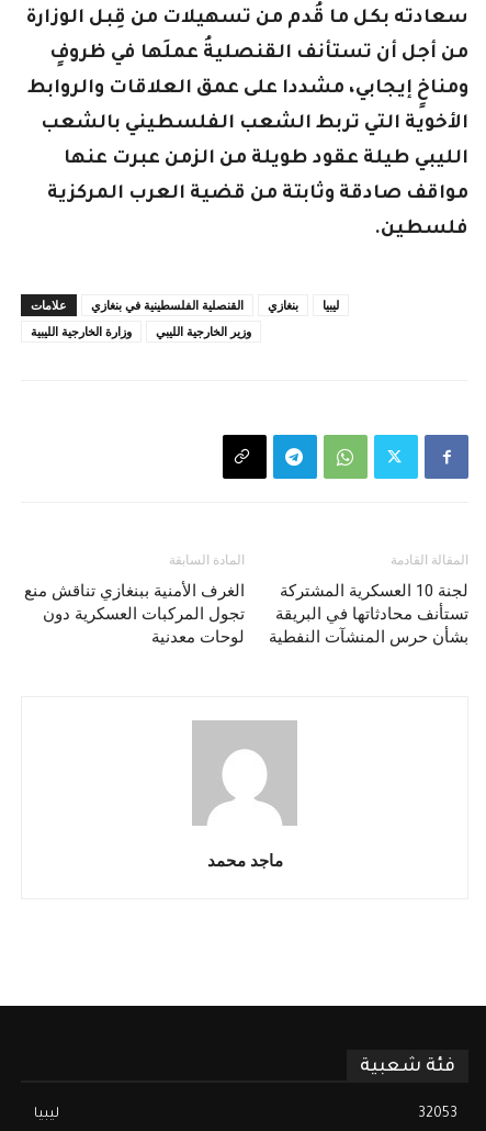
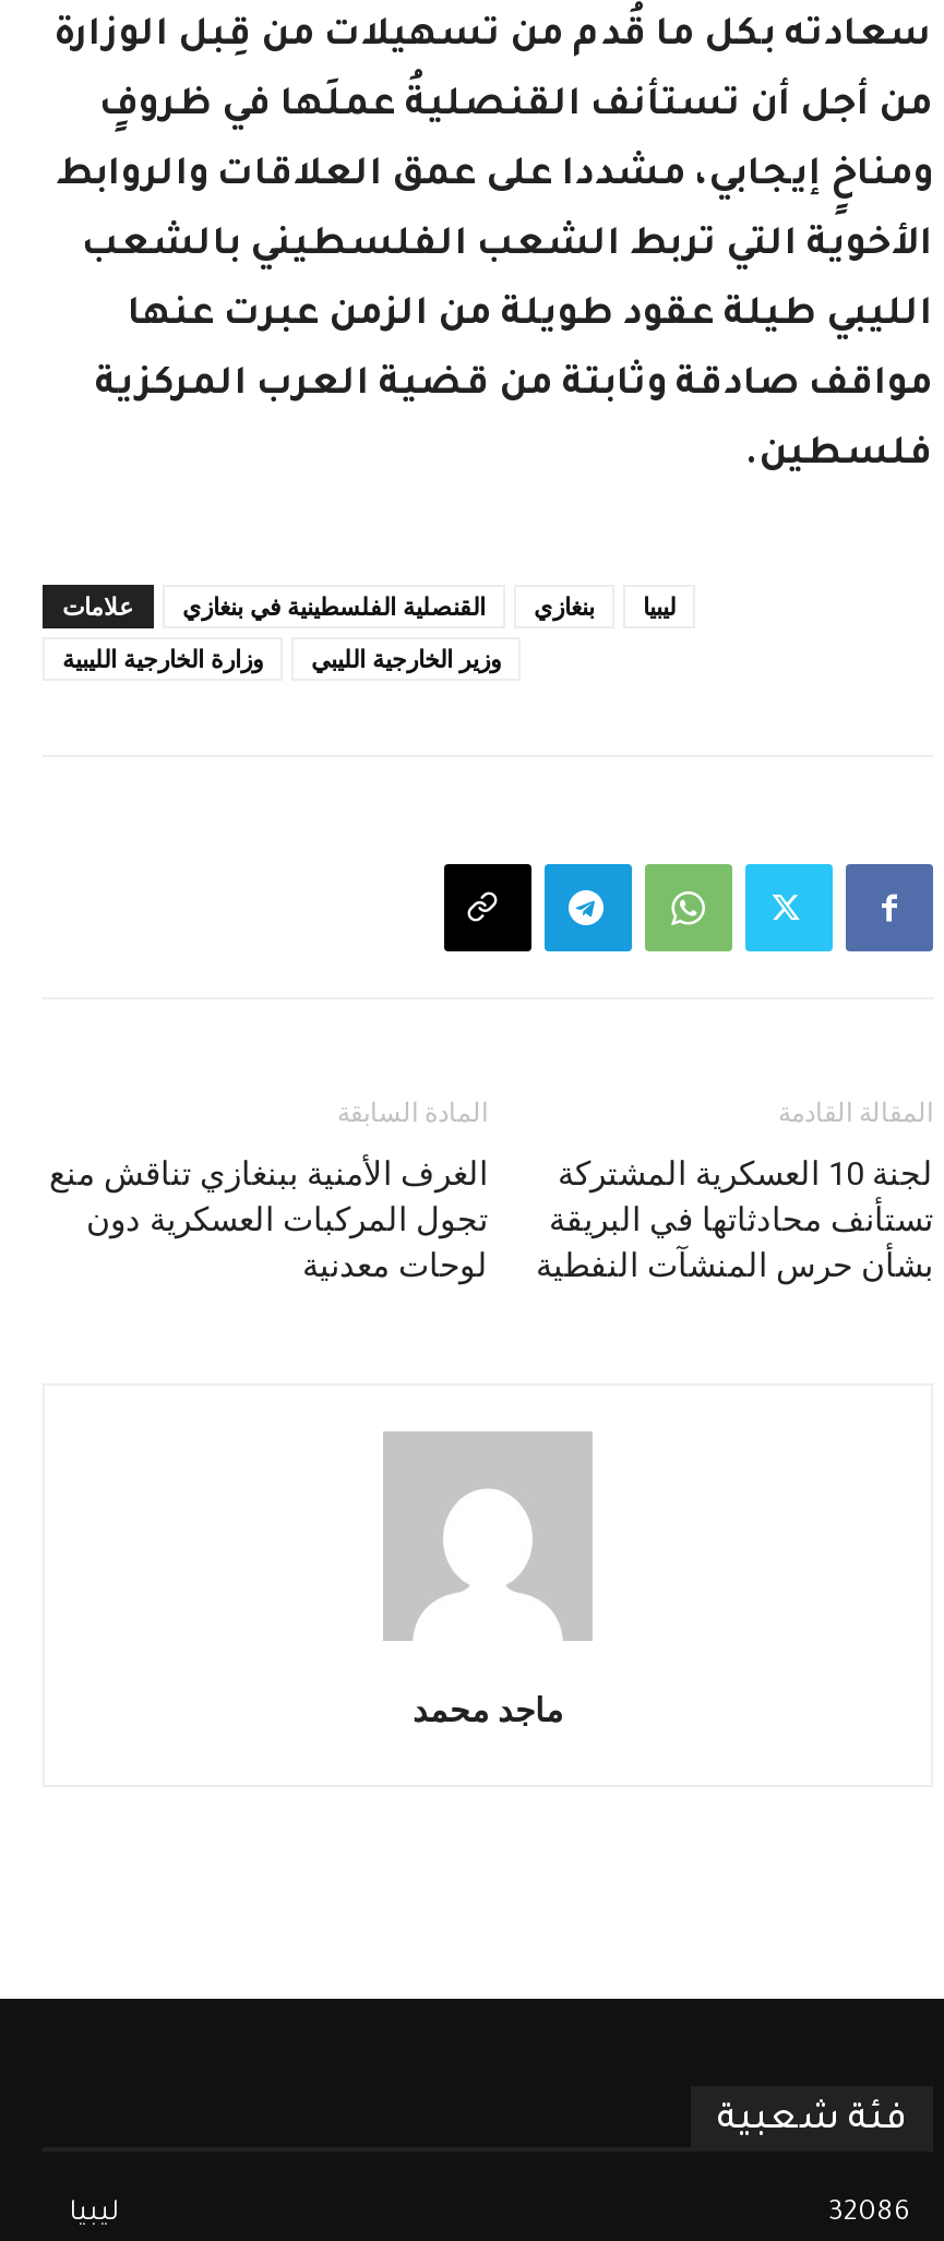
[418,1107,457,1122] 32053 -> [828,2200,911,2230] 32086

